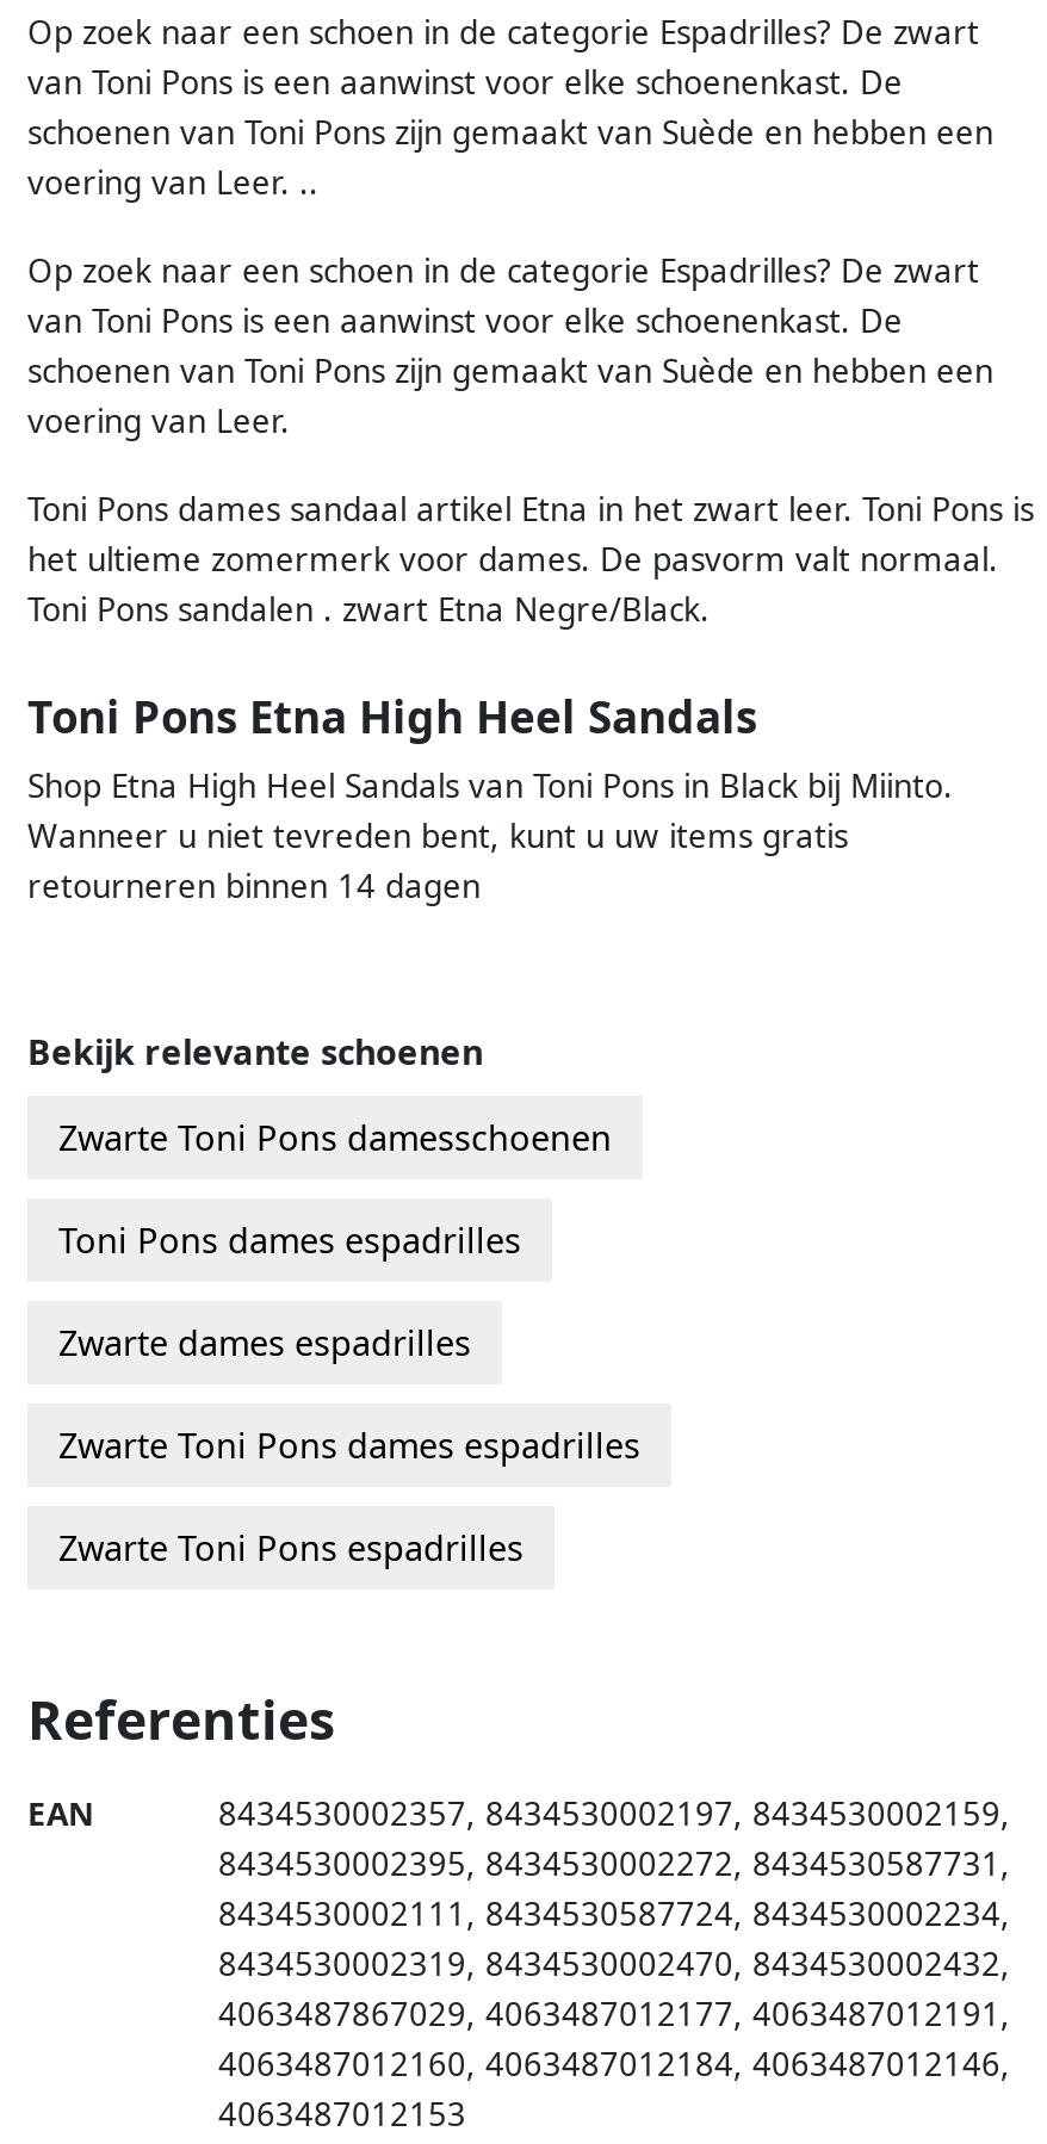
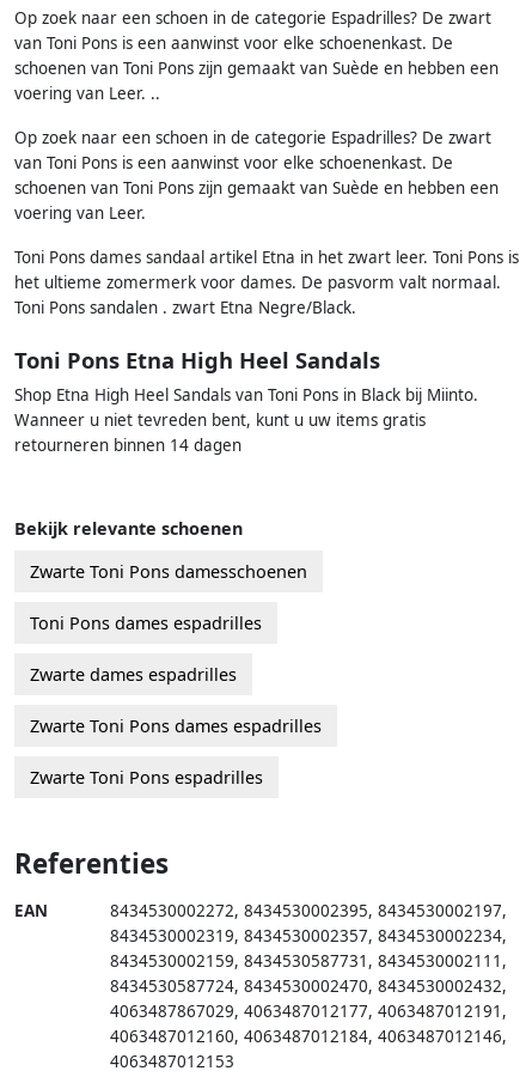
[218,1791,1010,1834] 8434530002357, 8434530002197, 8434530002159, -> [110,900,507,921] 8434530002272, 8434530002395, 8434530002197,
[218,1841,1010,1884] 8434530002395, 8434530002272, 8434530587731, -> [110,925,507,947] 8434530002319, 8434530002357, 8434530002234,
[218,1891,1010,1934] 8434530002111, 8434530587724, 8434530002234, -> [110,950,507,972] 8434530002159, 8434530587731, 8434530002111,
[218,1941,1010,1984] 8434530002319, 8434530002470, 8434530002432, -> [110,975,507,997] 8434530587724, 8434530002470, 8434530002432,

